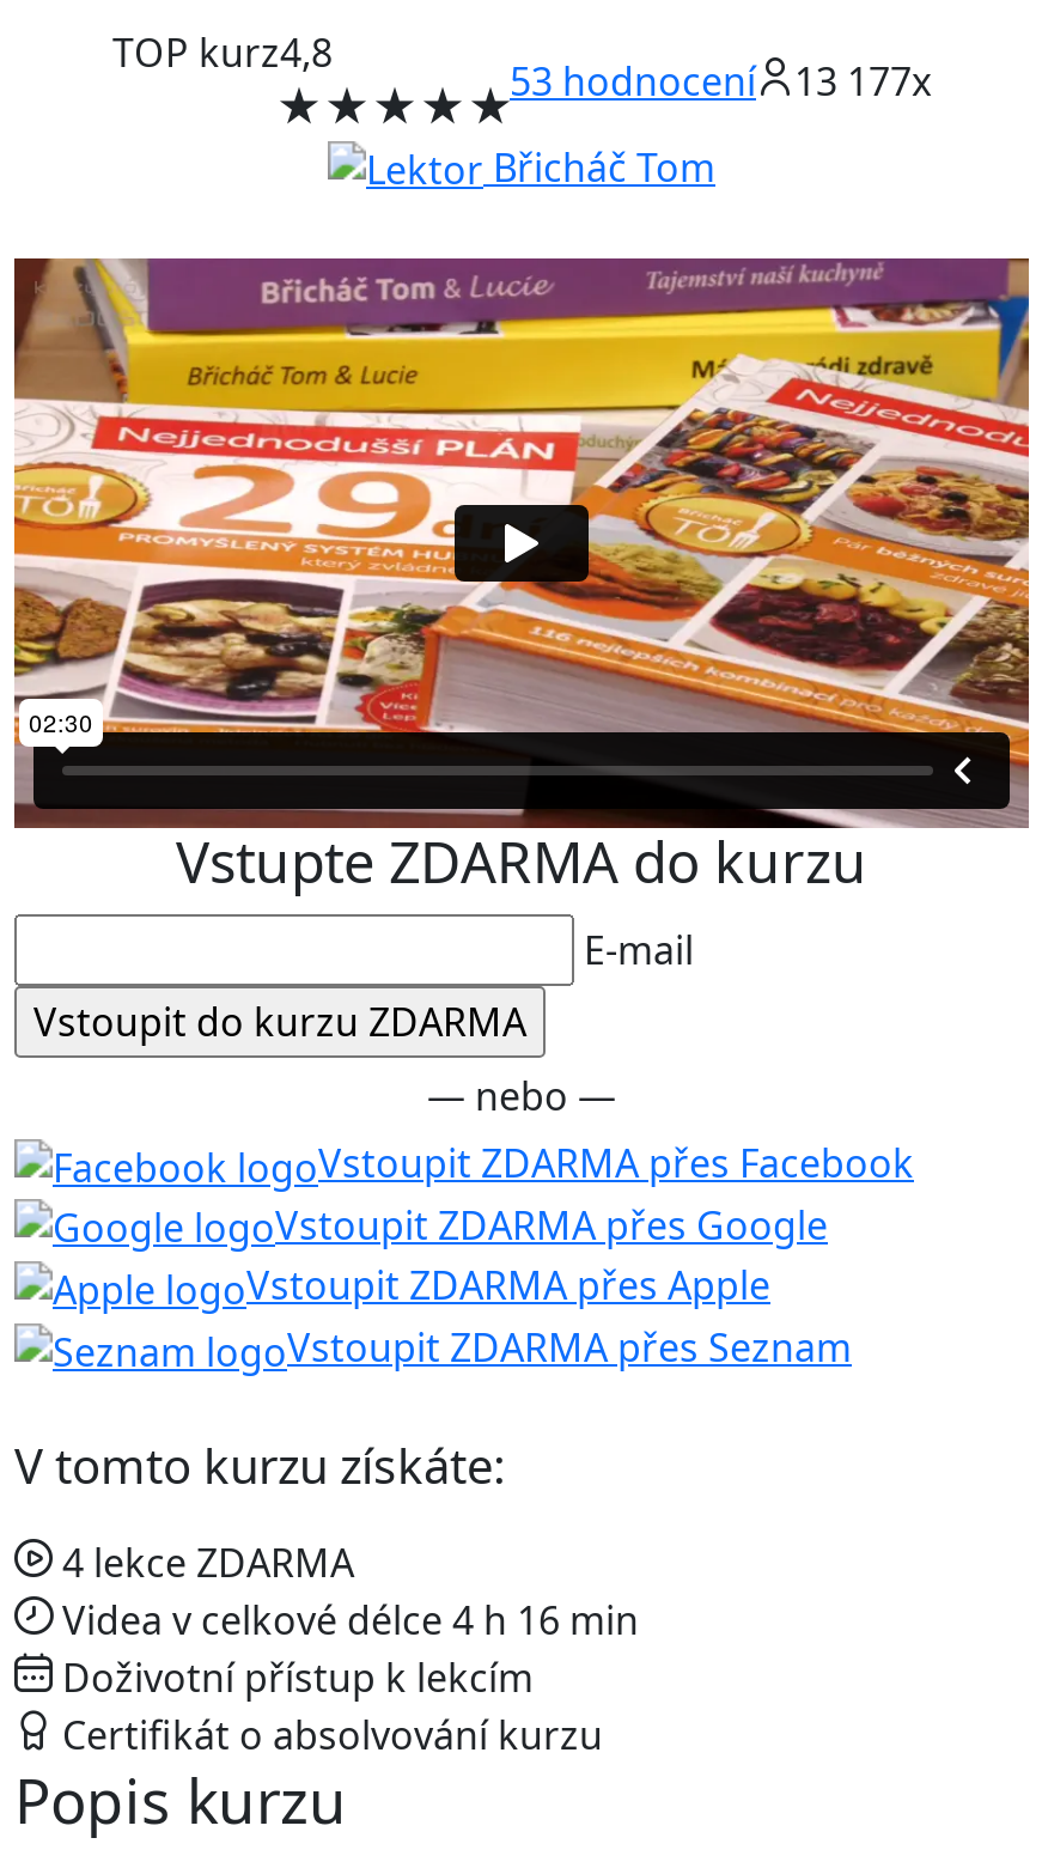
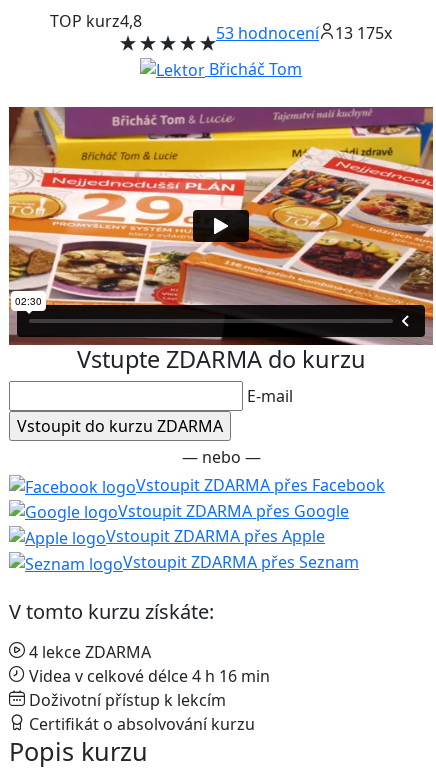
[510,54,931,107] 53 hodnocení 13 177x -> [216,22,392,44] 53 hodnocení 13 175x

